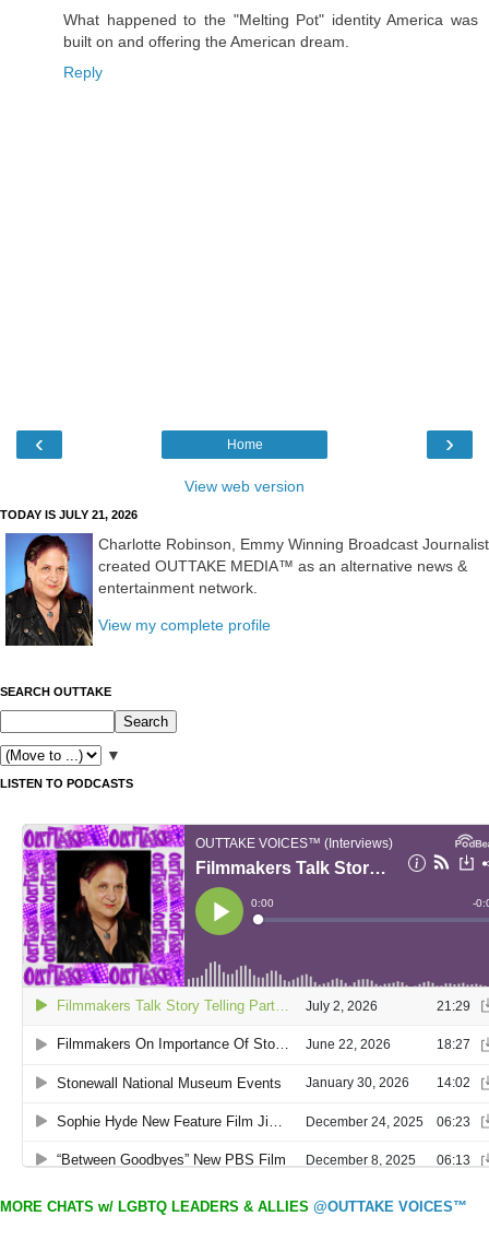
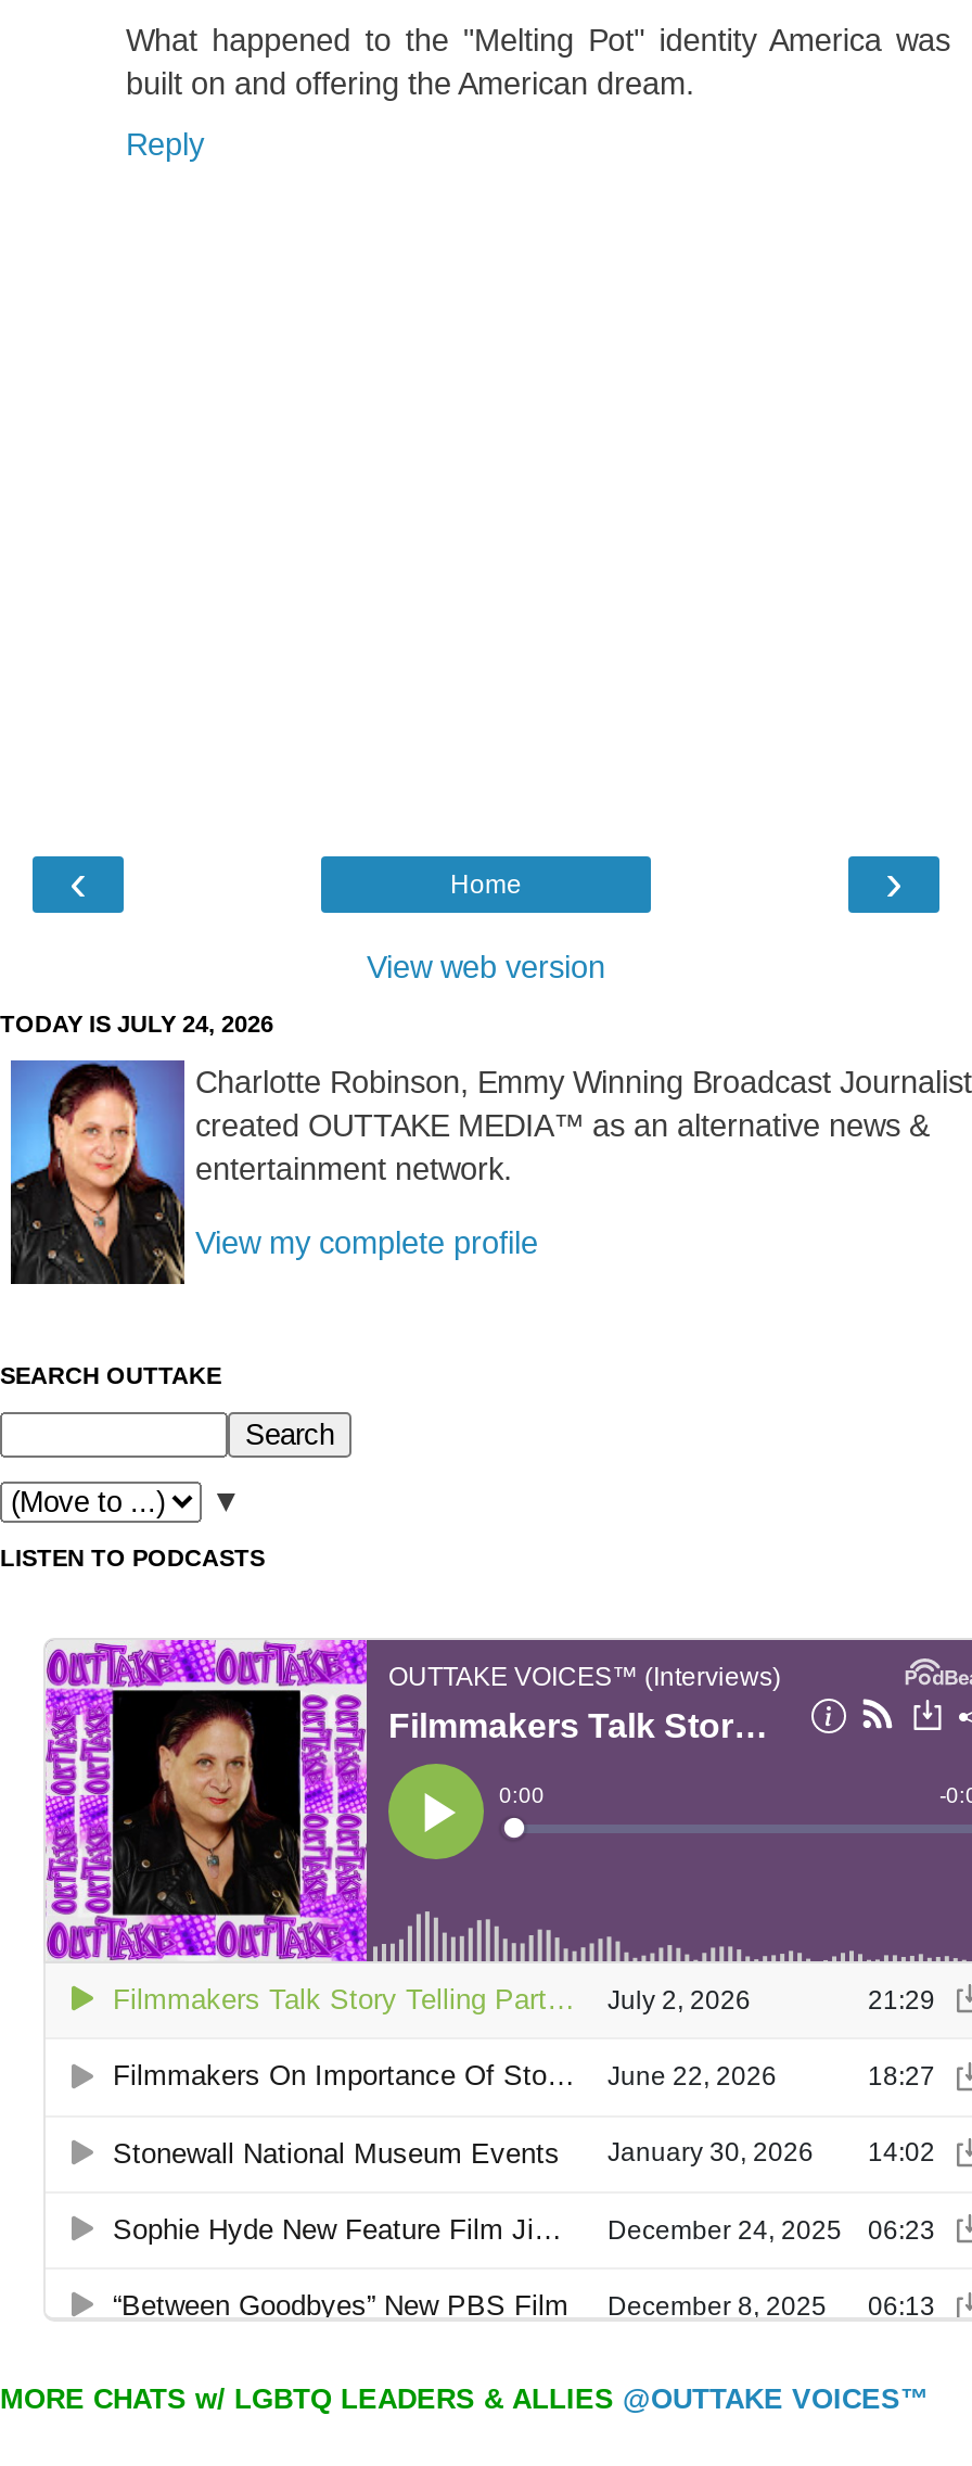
[0,508,138,521] TODAY IS JULY 21, 2026 -> [0,1010,273,1036] TODAY IS JULY 24, 2026

